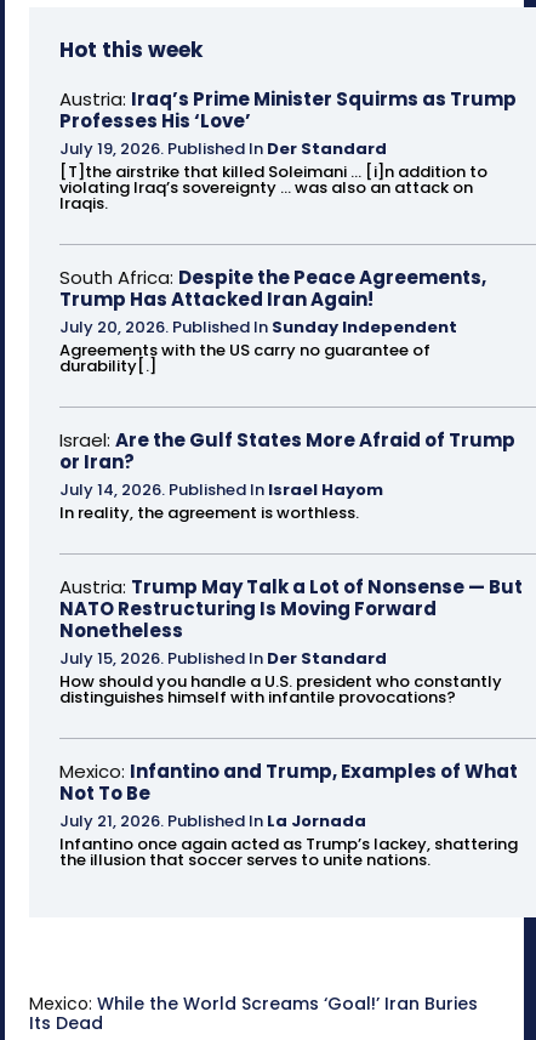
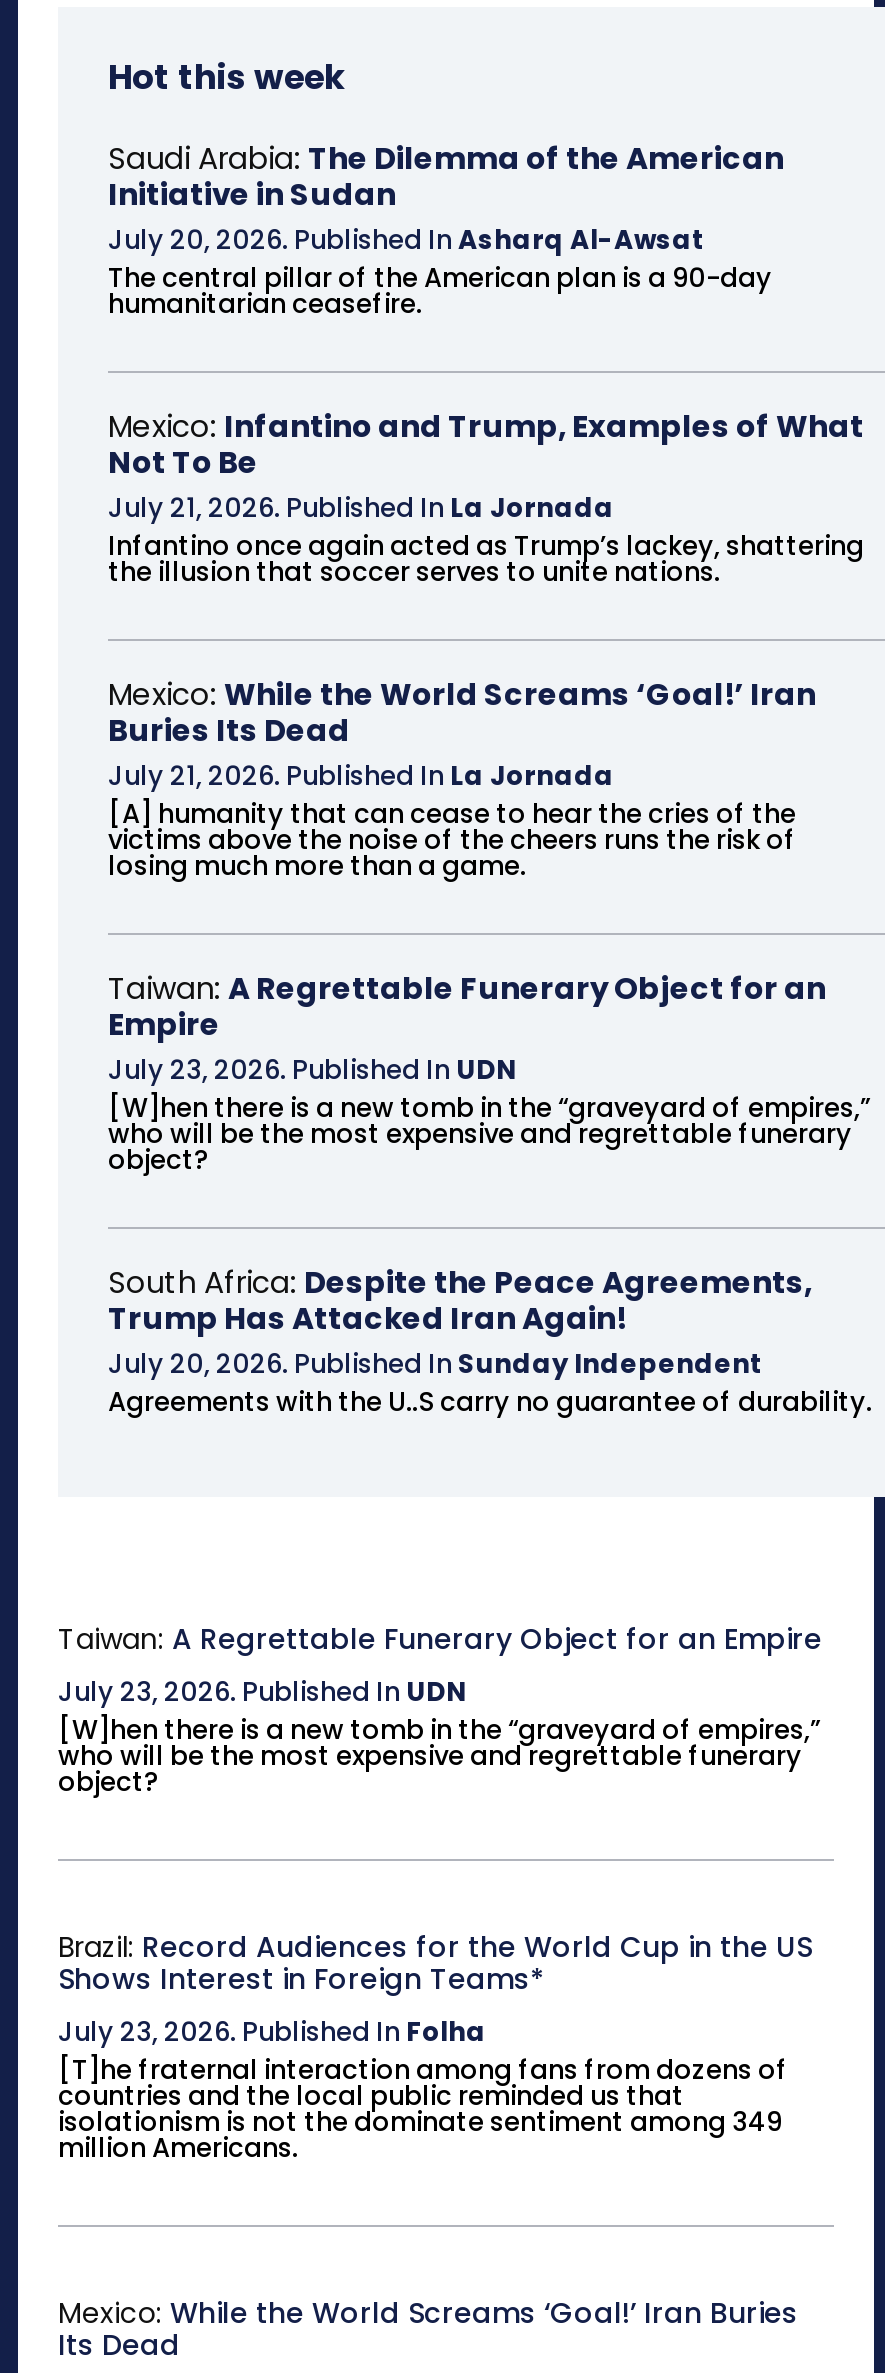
[59,86,523,709] Austria: Iraq’s Prime Minister Squirms as Trump | Professes His ‘Love’ | July 19, 2026. Published In Der Standard | [T]the airstrike that killed Soleimani ... [i]n addition to | violating Iraq’s sovereignty ... was also an attack on | Iraqis. | Agreements with the US carry no guarantee of | durability[.] | Israel: Are the Gulf States More Afraid of Trump | or Iran? | July 14, 2026. Published In Israel Hayom | In reality, the agreement is worthless. | Austria: Trump May Talk a Lot of Nonsense — But | NATO Restructuring Is Moving Forward | Nonetheless | July 15, 2026. Published In Der Standard | How should you handle a U.S. president who constantly | distinguishes himself with infantile provocations? -> [108,137,784,323] Saudi Arabia: The Dilemma of the American | Initiative in Sudan | July 20, 2026. Published In Asharq Al-Awsat | The central pillar of the American plan is a 90-day | humanitarian ceasefire.
moved [59,265,486,339] -> [108,1261,812,1383]: South Africa: Despite the Peace Agreements, | Trump Has Attacked Iran Again! | July 20, 2026. Published In Sunday Independent
moved [59,758,518,871] -> [108,405,864,591]: Mexico: Infantino and Trump, Examples of What | Not To Be | July 21, 2026. Published In La Jornada | Infantino once again acted as Trump’s lackey, shattering | the illusion that soccer serves to unite nations.
none -> [58,1619,822,1801] Taiwan: A Regrettable Funerary Object for an Empire | July 23, 2026. Published In UDN | [W]hen there is a new tomb in the “graveyard of empires,” | who will be the most expensive and regrettable funerary | object?
none -> [58,1927,812,2167] Brazil: Record Audiences for the World Cup in the US | Shows Interest in Foreign Teams* | July 23, 2026. Published In Folha | [T]he fraternal interaction among fans from dozens of | countries and the local public reminded us that | isolationism is not the dominate sentiment among 349 | million Americans.
none -> [108,673,872,1421] Mexico: While the World Screams ‘Goal!’ Iran | Buries Its Dead | July 21, 2026. Published In La Jornada | [A] humanity that can cease to hear the cries of the | victims above the noise of the cheers runs the risk of | losing much more than a game. | Taiwan: A Regrettable Funerary Object for an | Empire | July 23, 2026. Published In UDN | [W]hen there is a new tomb in the “graveyard of empires,” | who will be the most expensive and regrettable funerary | object? | Agreements with the U..S carry no guarantee of durability.

